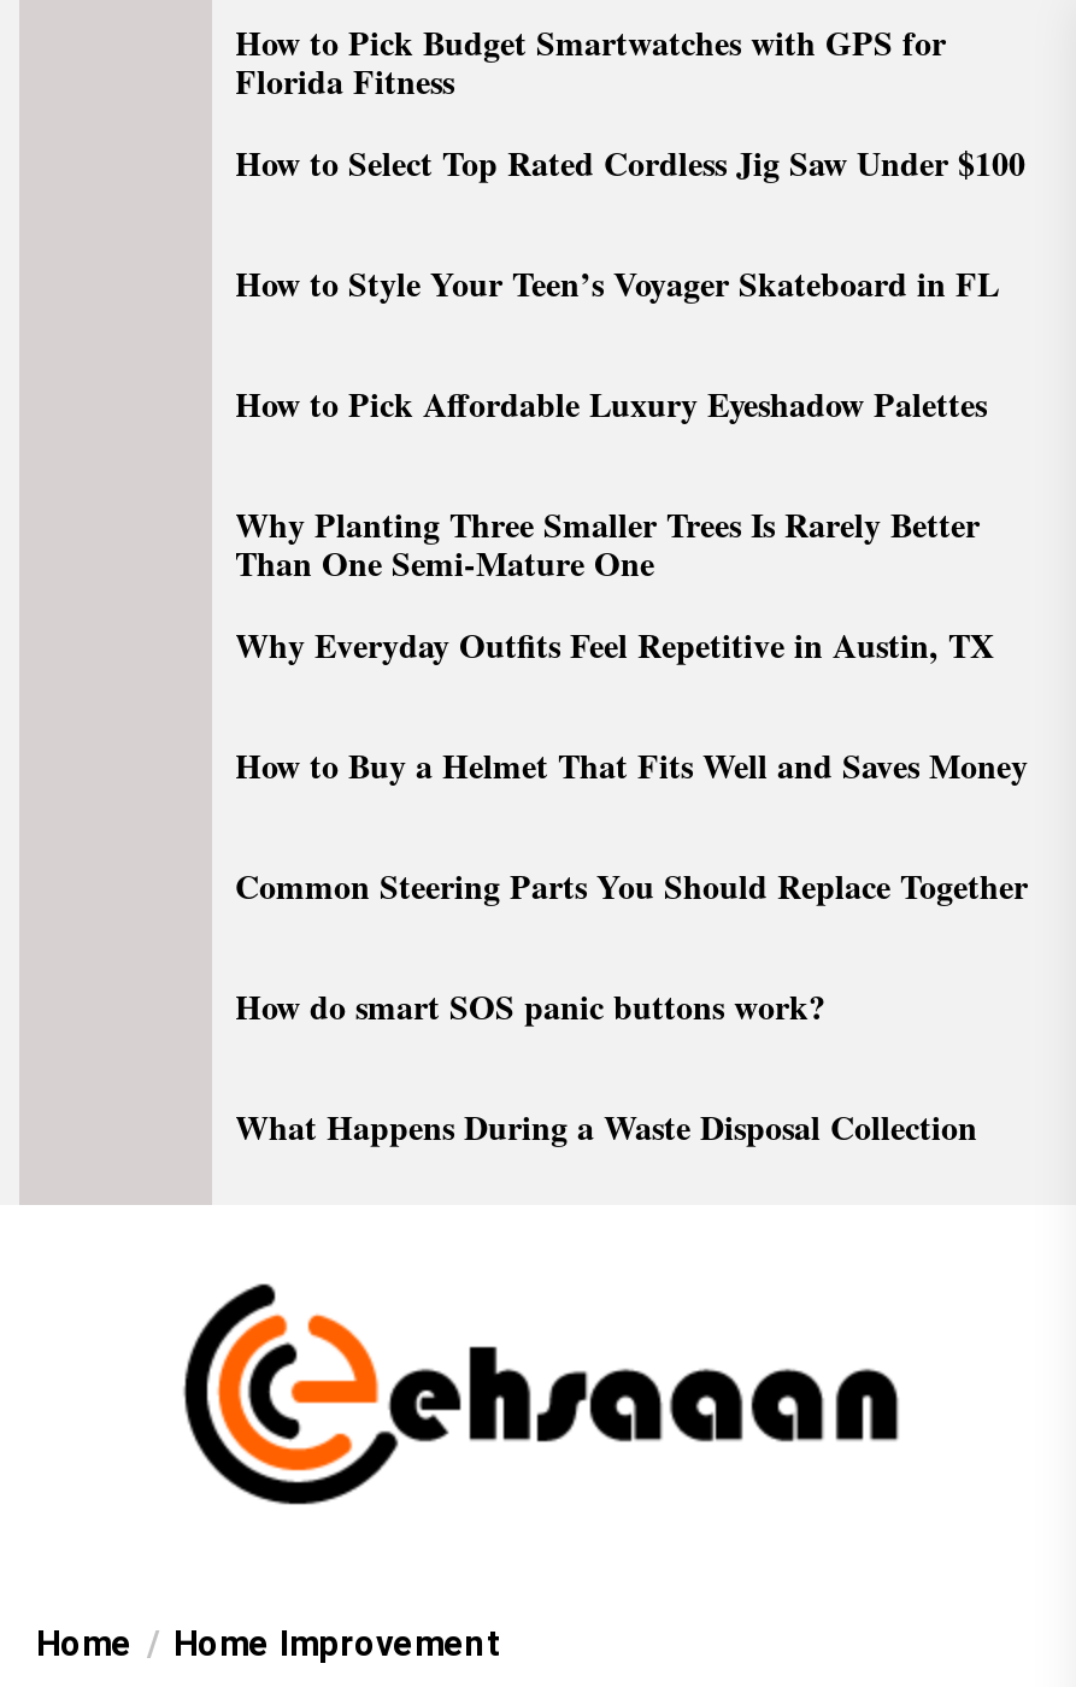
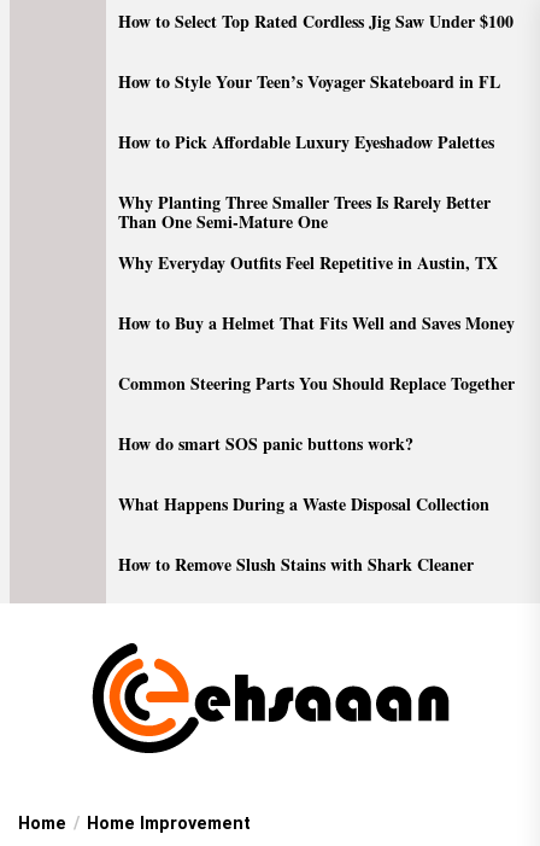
[235,17,946,106] How to Pick Budget Smartwatches with GPS for | Florida Fitness -> none
moved [235,137,1028,1152] -> [118,8,514,517]: How to Select Top Rated Cordless Jig Saw Under $100 | How to Style Your Teen’s Voyager Skateboard in FL | How to Pick Affordable Luxury Eyeshadow Palettes | ... | How do smart SOS panic buttons work? | What Happens During a Waste Disposal Collection
none -> [118,552,473,577] How to Remove Slush Stains with Shark Cleaner

